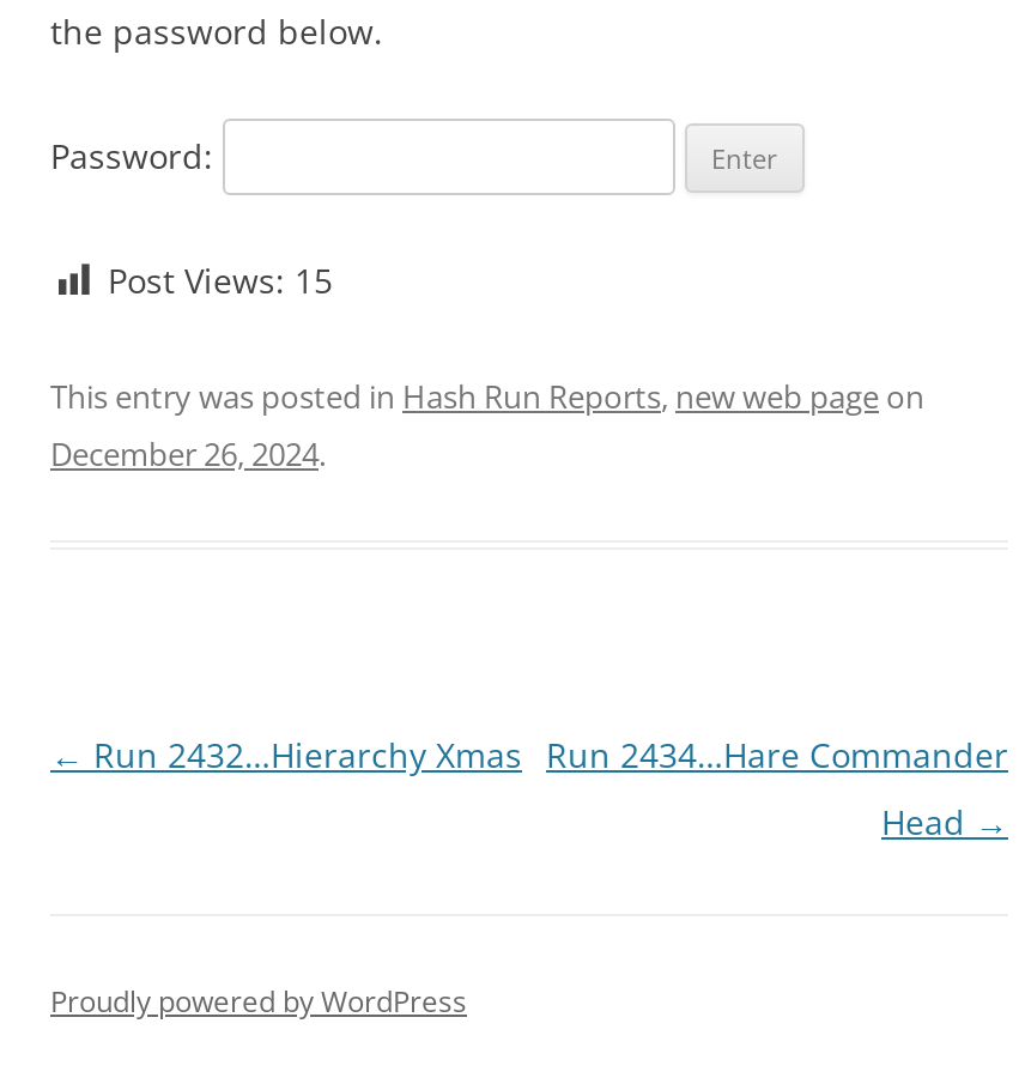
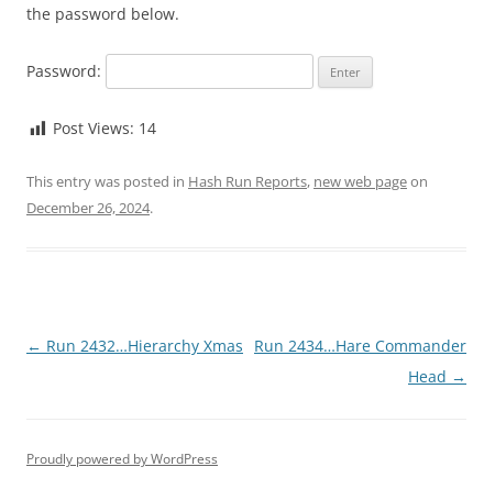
[108,258,333,303] Post Views: 15 -> [53,118,156,139] Post Views: 14

